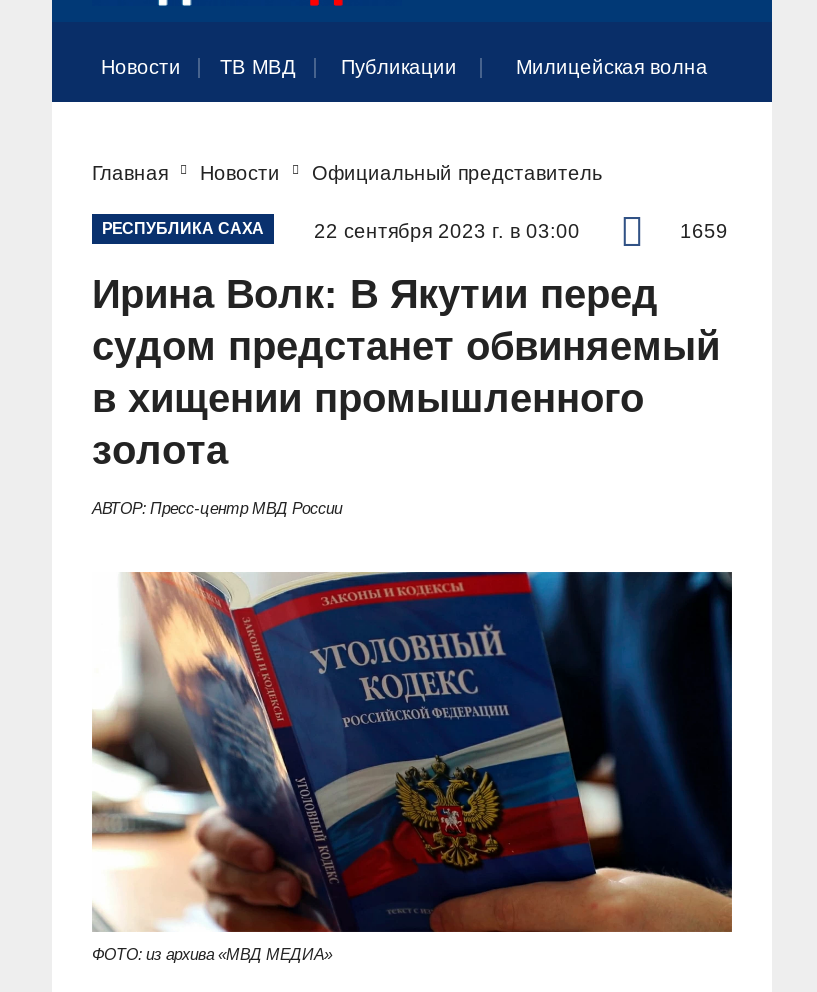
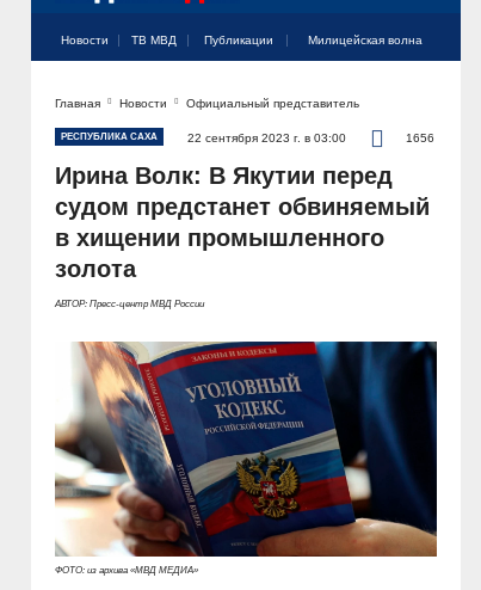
[680,220,728,242] 1659 -> [406,131,434,145] 1656

